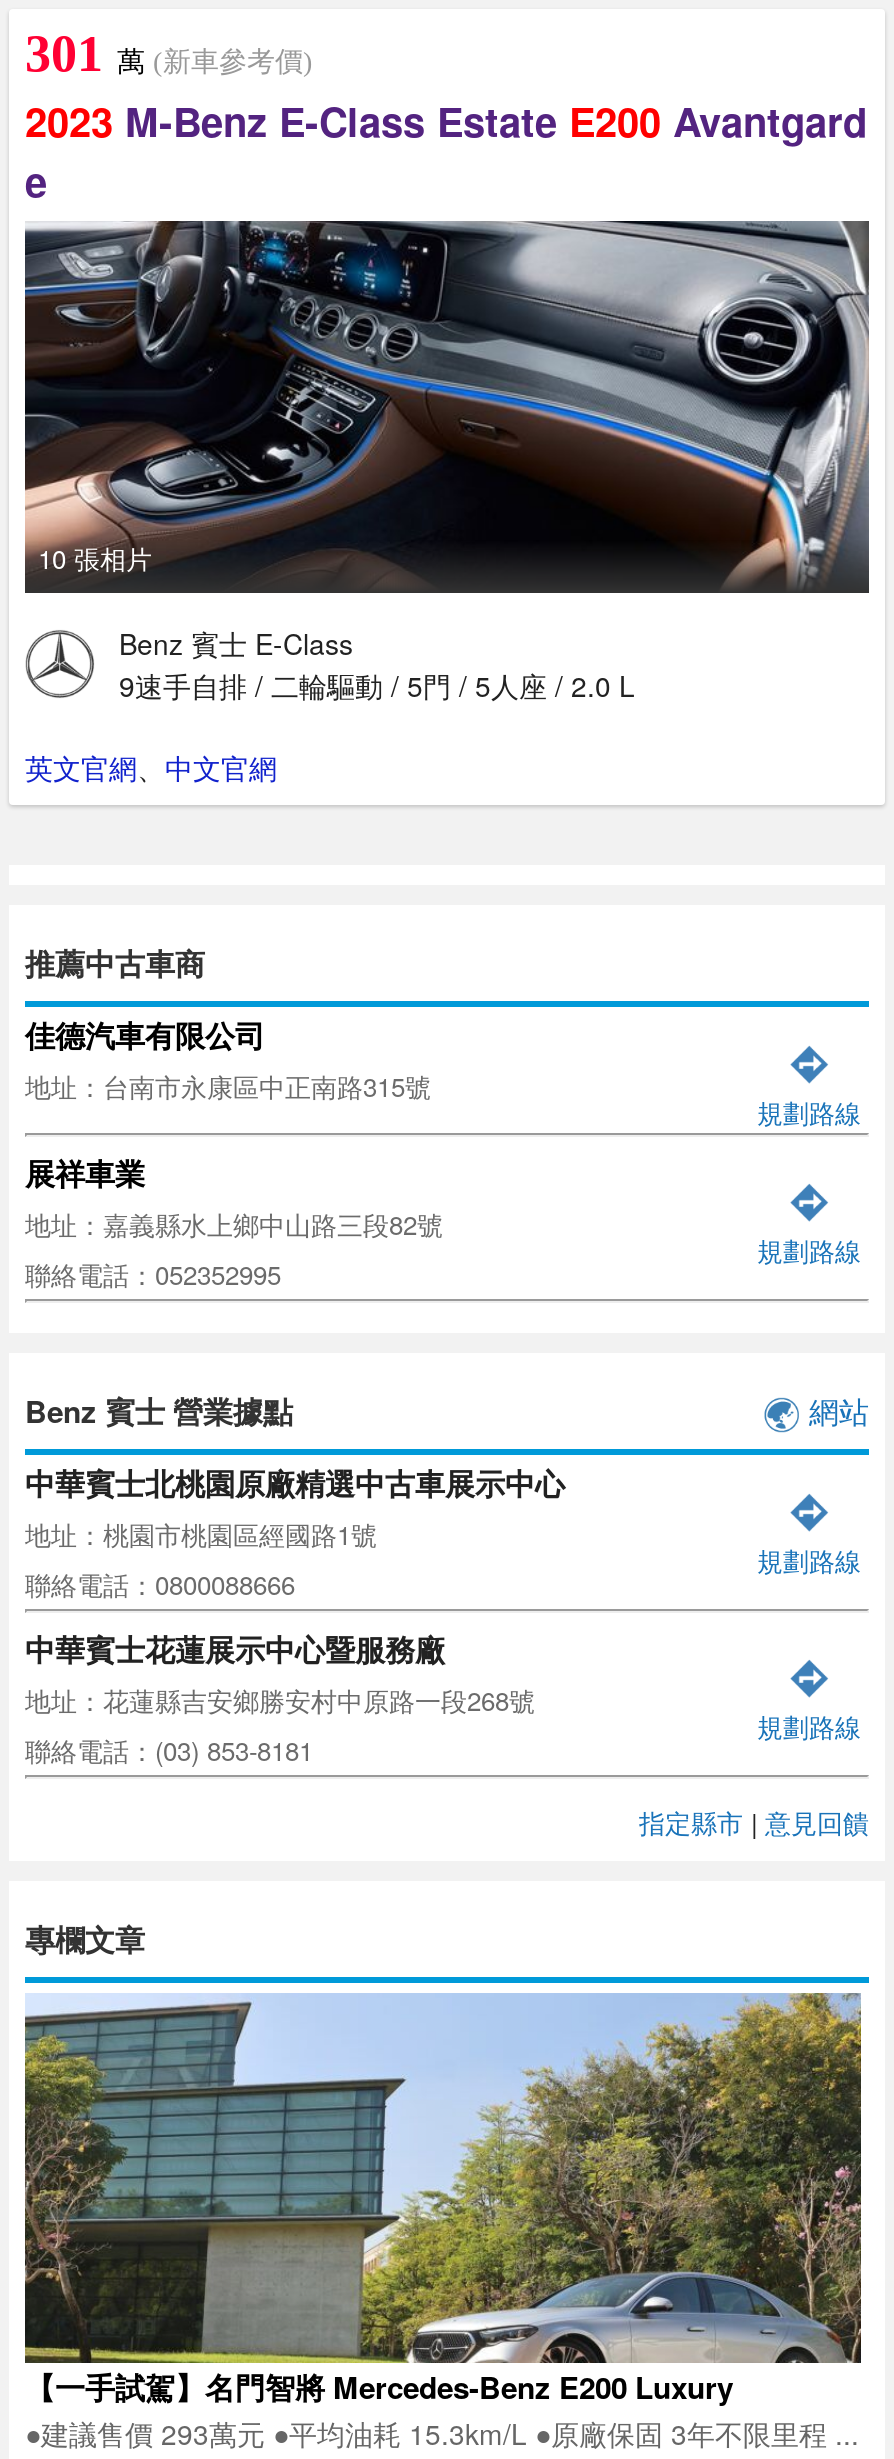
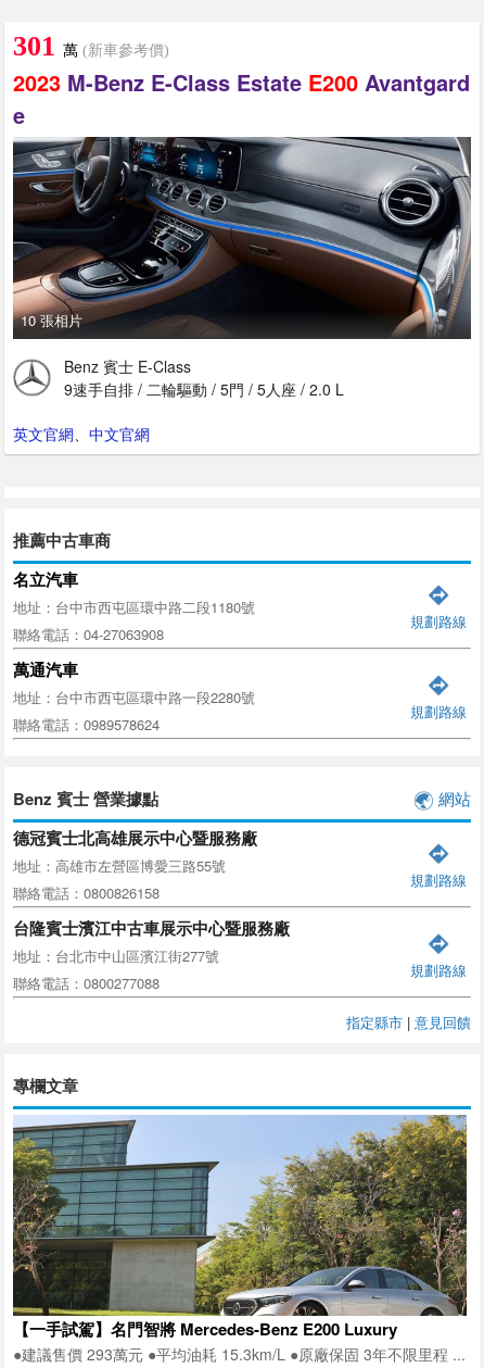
[25,1012,431,1104] 佳德汽車有限公司 | 地址：台南市永康區中正南路315號 -> [13,567,255,644] 名立汽車 | 地址：台中市西屯區環中路二段1180號 | 聯絡電話：04-27063908
[25,1151,443,1293] 展祥車業 | 地址：嘉義縣水上鄉中山路三段82號 | 聯絡電話：052352995 -> [13,658,255,735] 萬通汽車 | 地址：台中市西屯區環中路一段2280號 | 聯絡電話：0989578624
[25,1460,565,1602] 中華賓士北桃園原廠精選中古車展示中心 | 地址：桃園市桃園區經國路1號 | 聯絡電話：0800088666 -> [13,825,257,903] 德冠賓士北高雄展示中心暨服務廠 | 地址：高雄市左營區博愛三路55號 | 聯絡電話：0800826158
[25,1627,535,1769] 中華賓士花蓮展示中心暨服務廠 | 地址：花蓮縣吉安鄉勝安村中原路一段268號 | 聯絡電話：(03) 853-8181 -> [13,916,290,993] 台隆賓士濱江中古車展示中心暨服務廠 | 地址：台北市中山區濱江街277號 | 聯絡電話：0800277088

